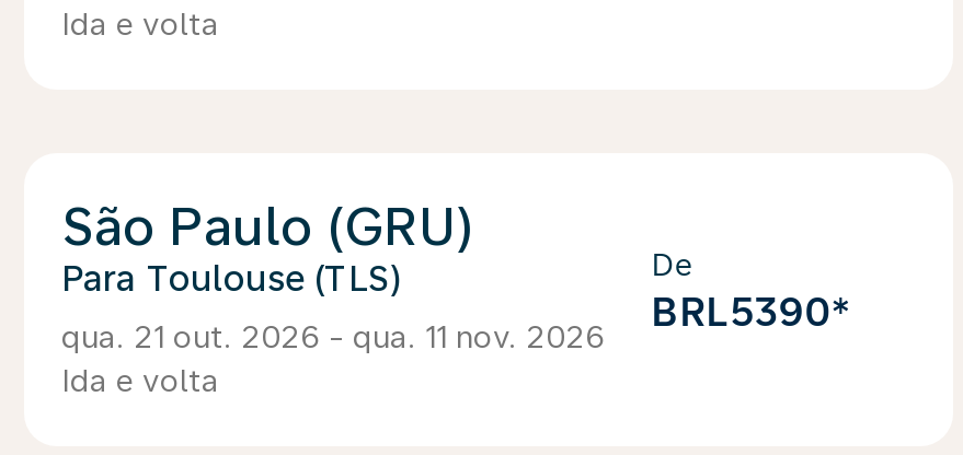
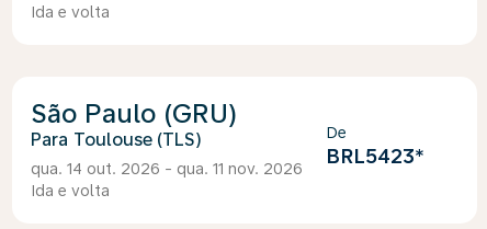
[651,289,850,335] BRL5390* -> [326,145,425,168] BRL5423*
[61,319,605,354] qua. 21 out. 2026 - qua. 11 nov. 2026 -> [31,160,303,178] qua. 14 out. 2026 - qua. 11 nov. 2026

